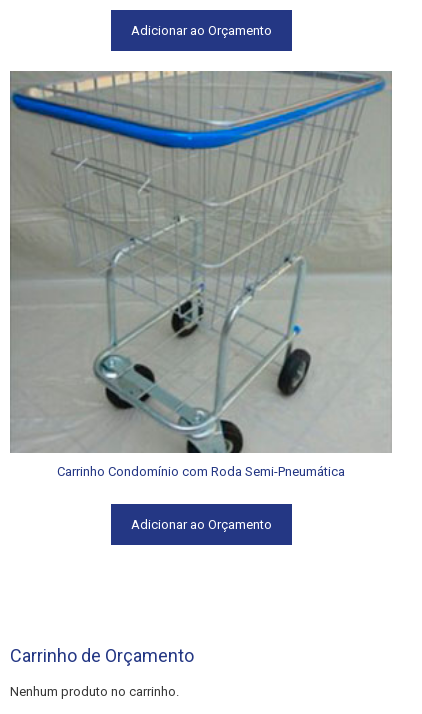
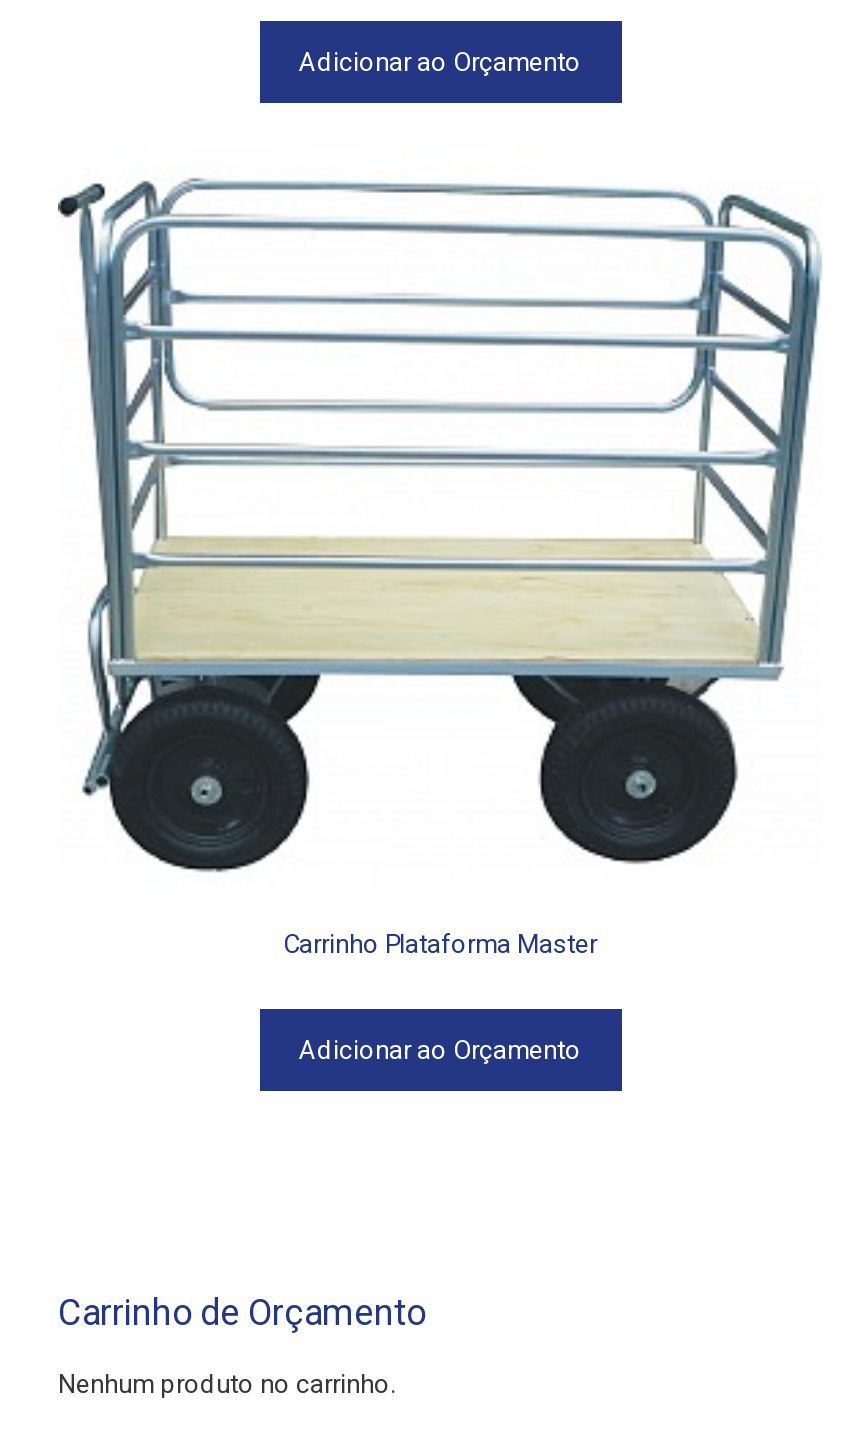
[9,70,393,479] [image] | Carrinho Condomínio com Roda Semi-Pneumática -> [58,143,822,959] [image] | Carrinho Plataforma Master

